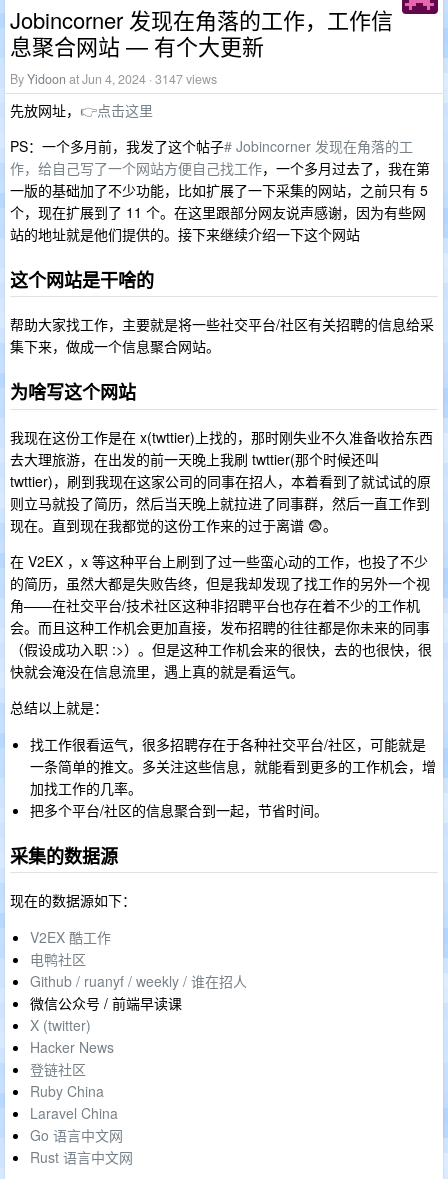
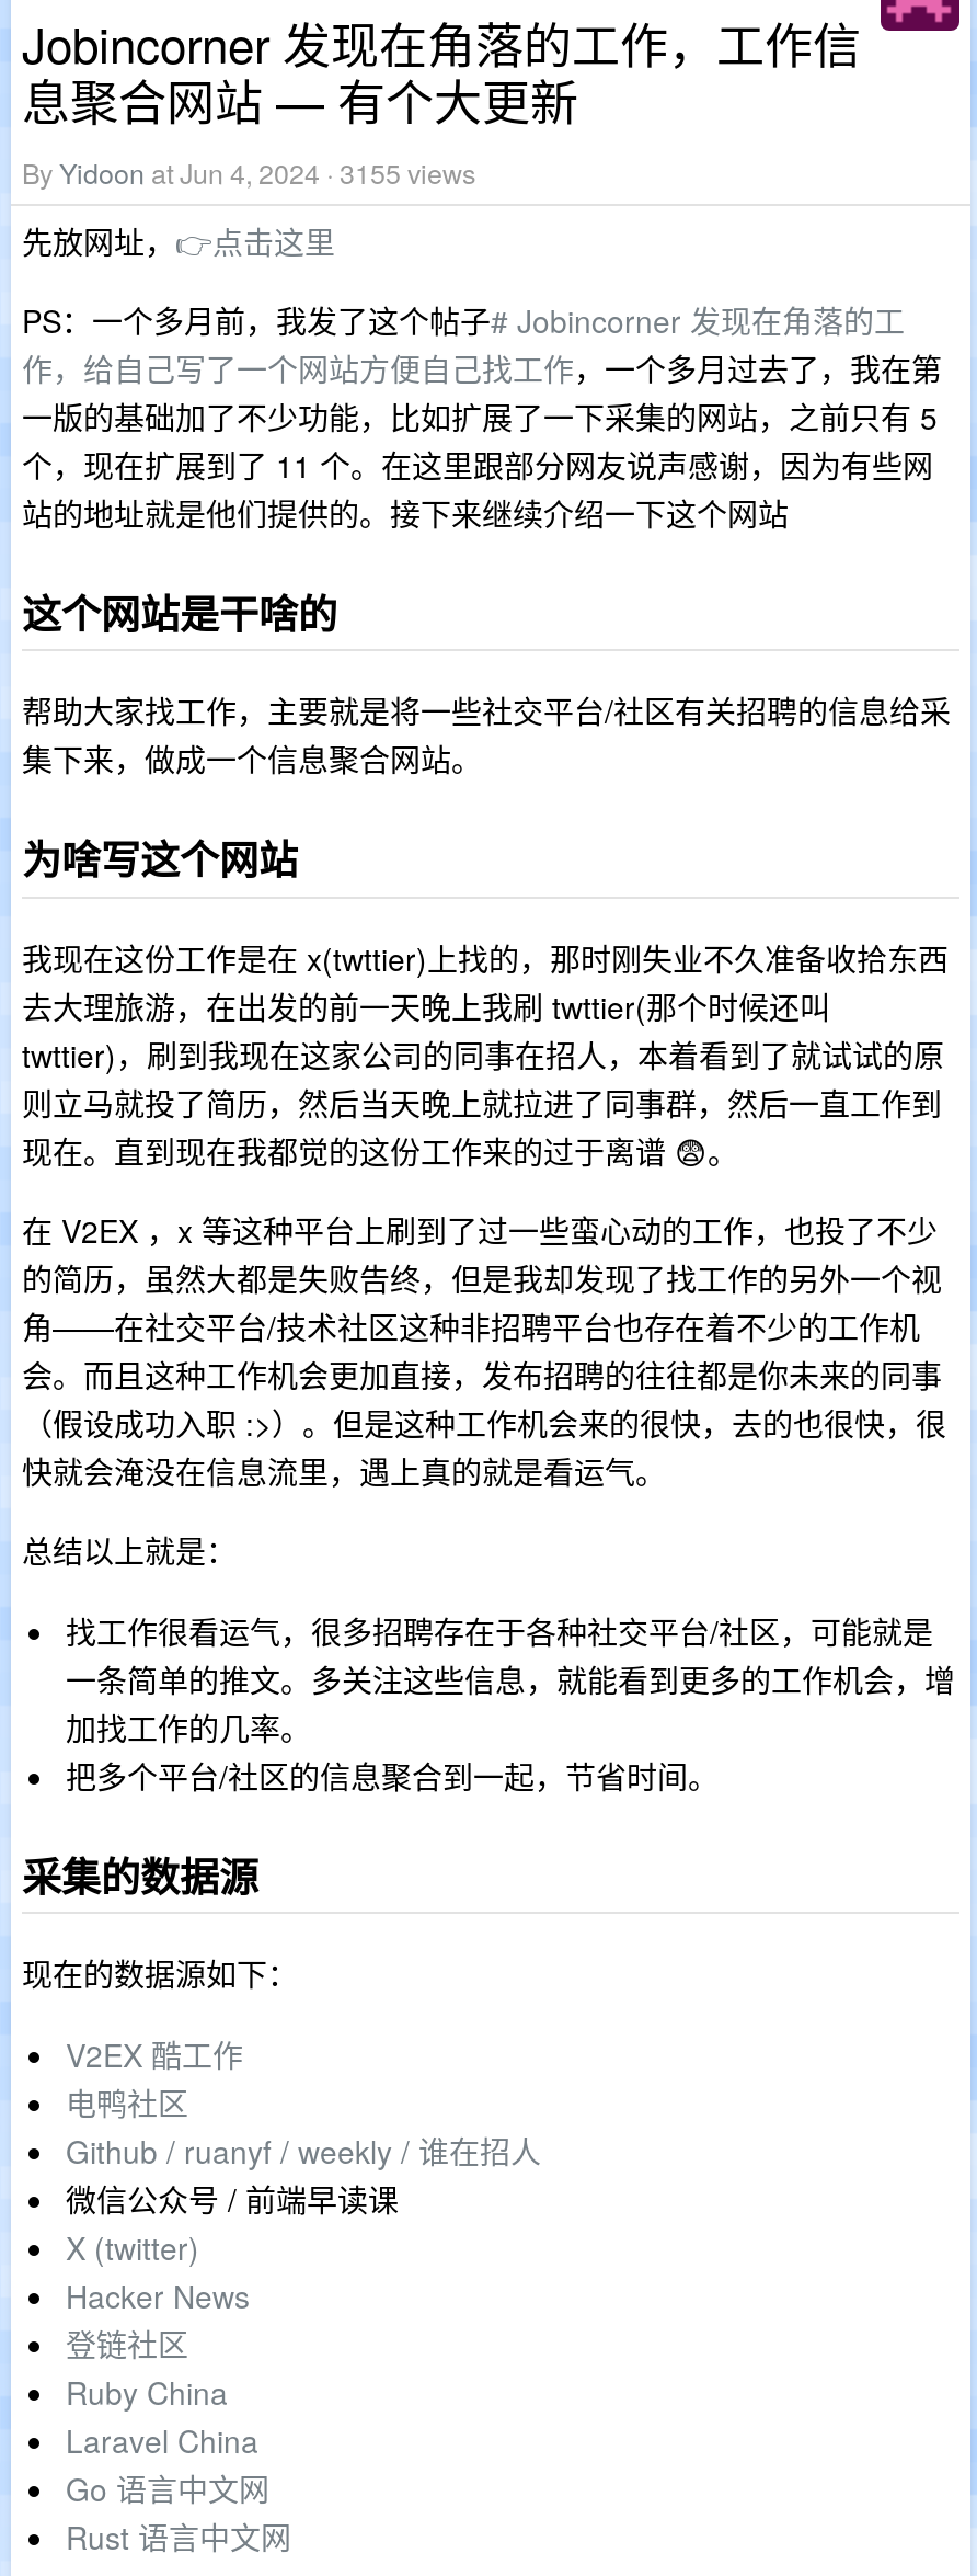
[10,70,217,88] ByYidoon at Jun 4, 2024 · 3147 views -> [22,153,475,193] ByYidoon at Jun 4, 2024 · 3155 views

